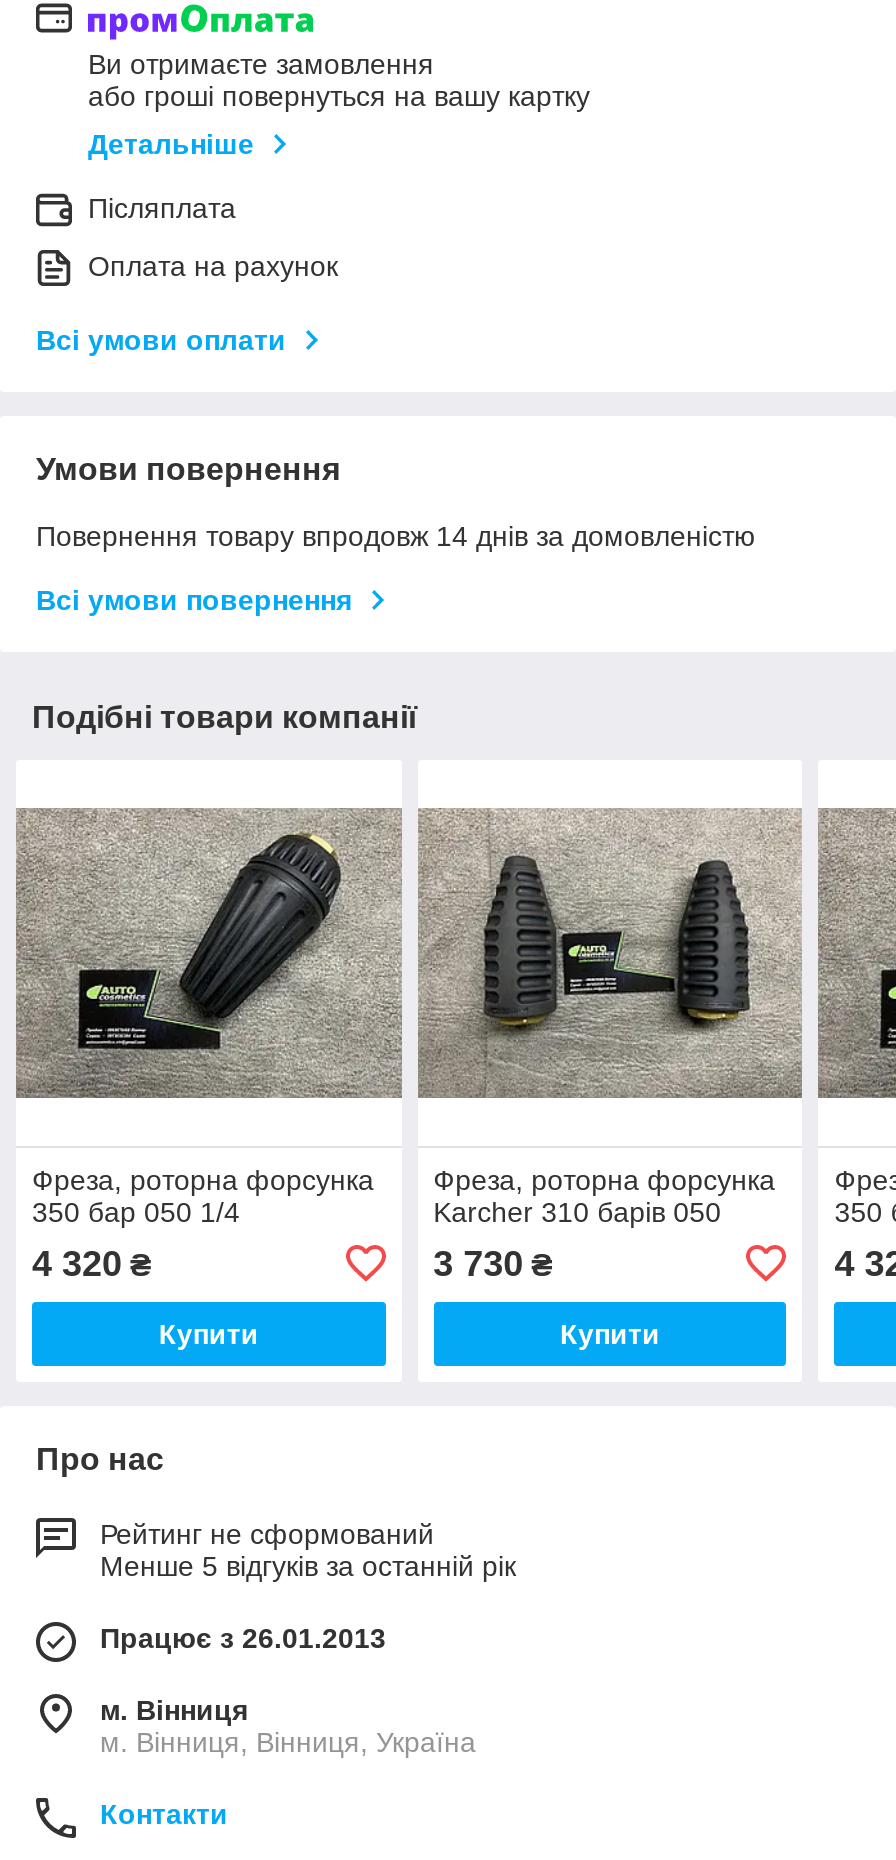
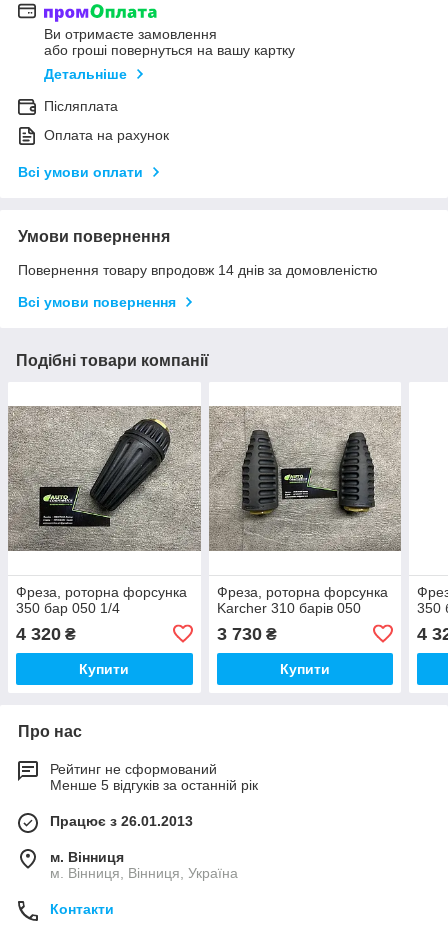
[816,806,890,1100] [image] -> none

